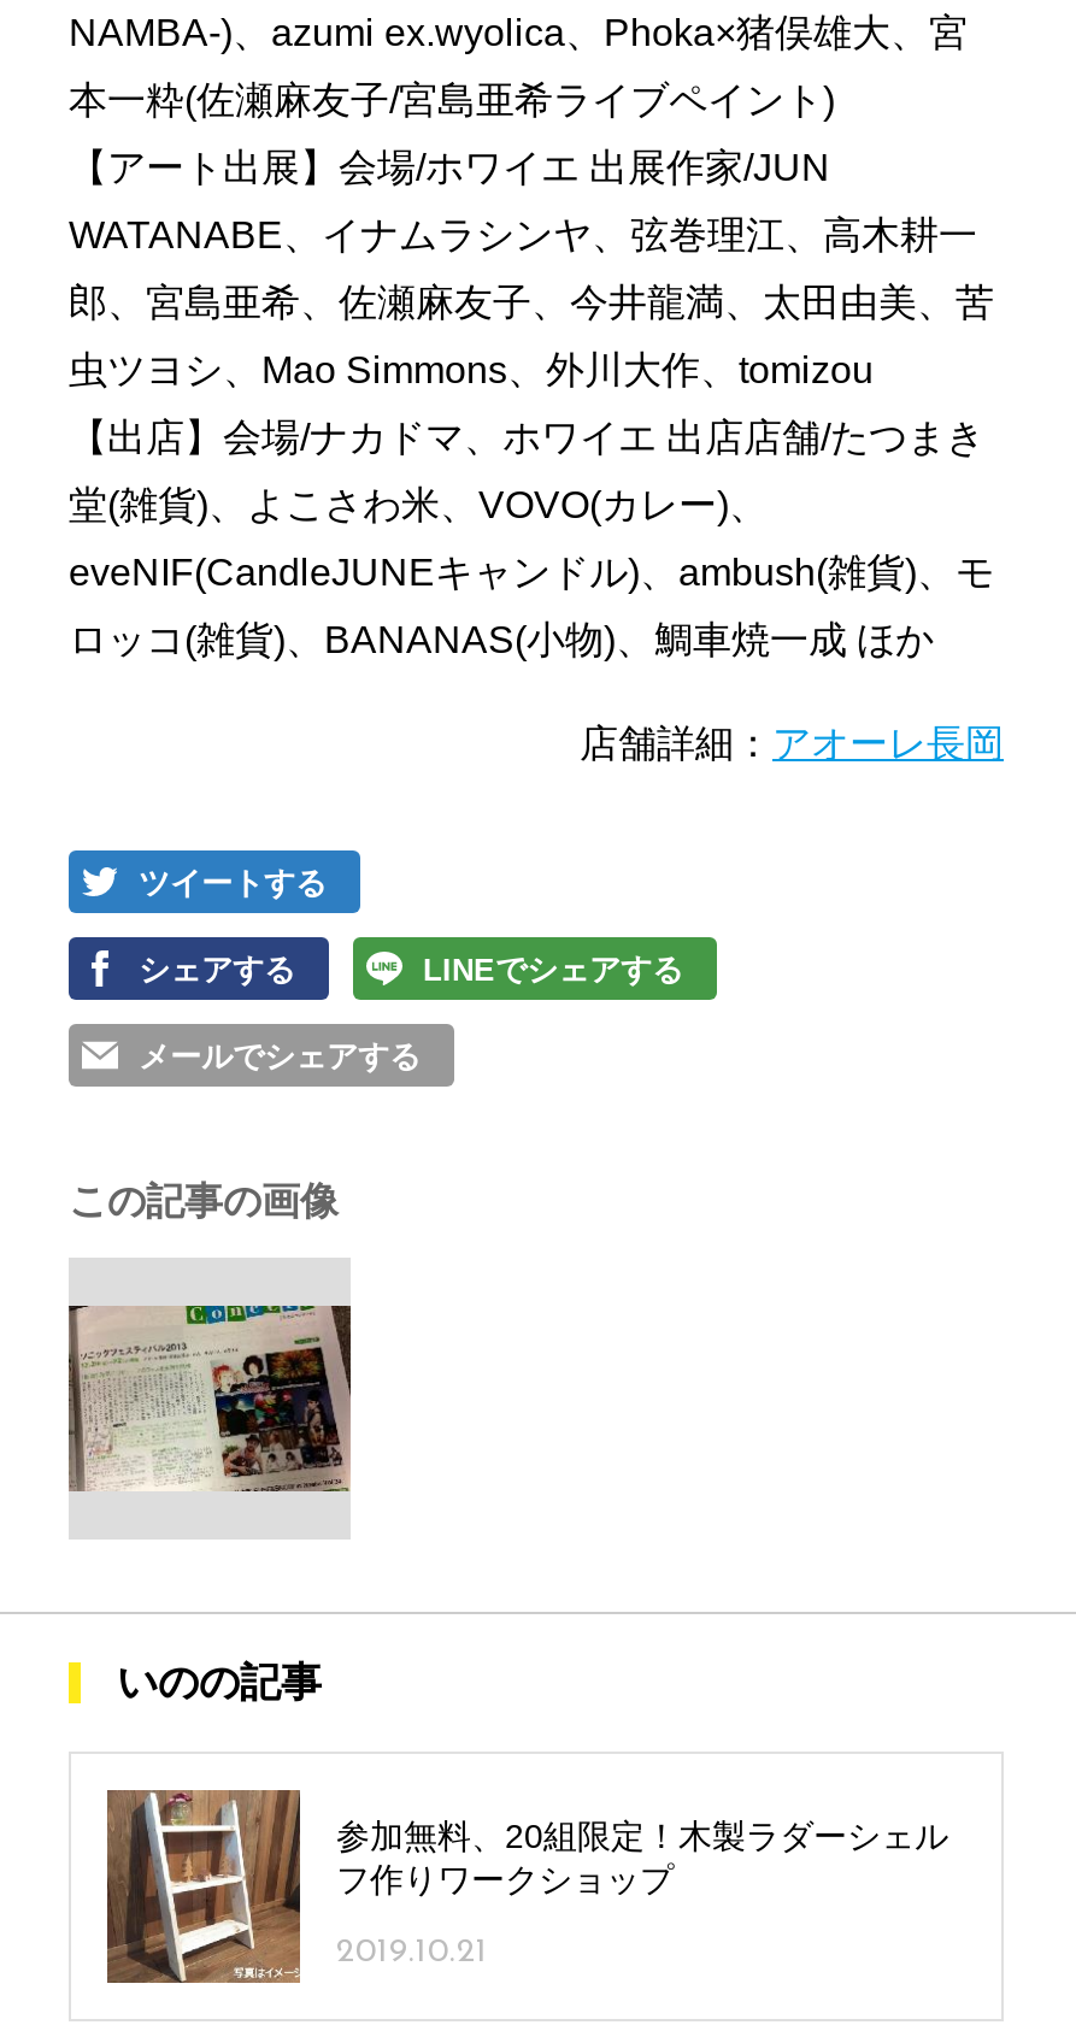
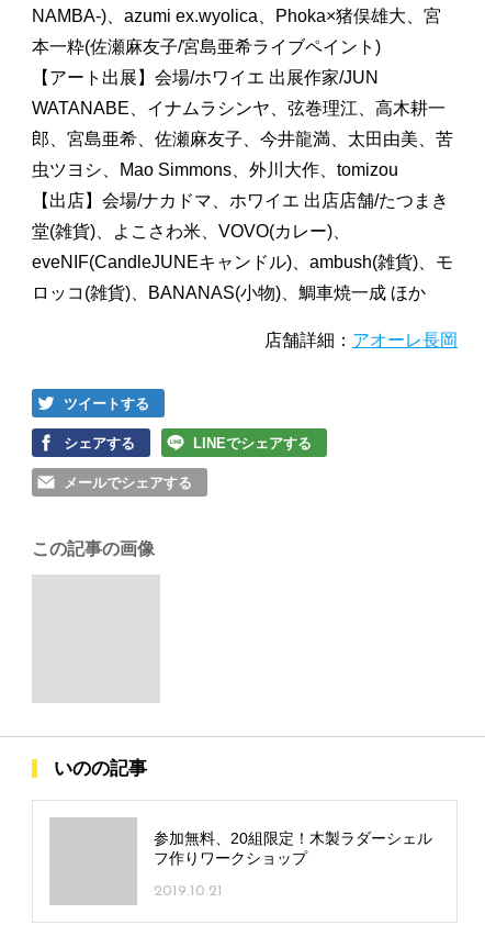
[66,1303,353,1494] [image] -> none
[105,1790,302,1983] [image] -> none

